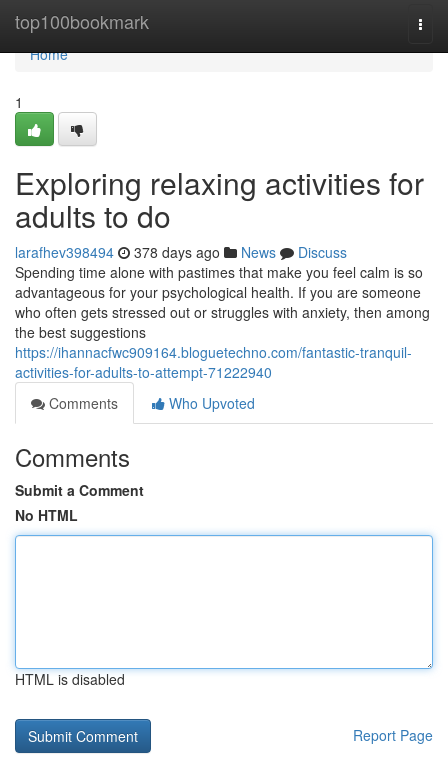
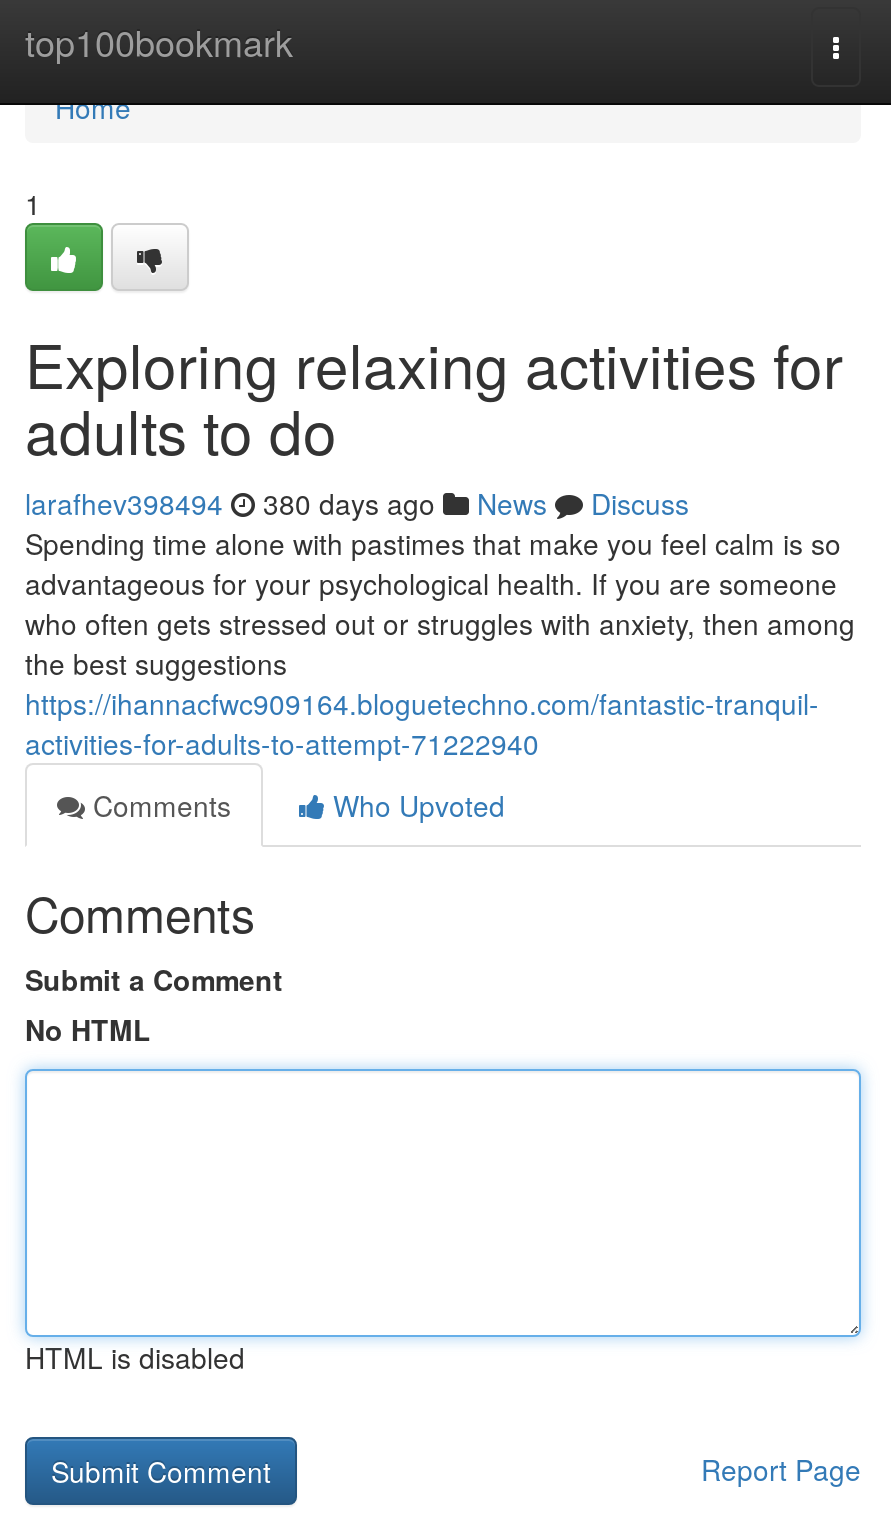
[15,242,347,262] larafhev398494 378 days ago News Discuss -> [25,483,689,523] larafhev398494 380 days ago News Discuss

